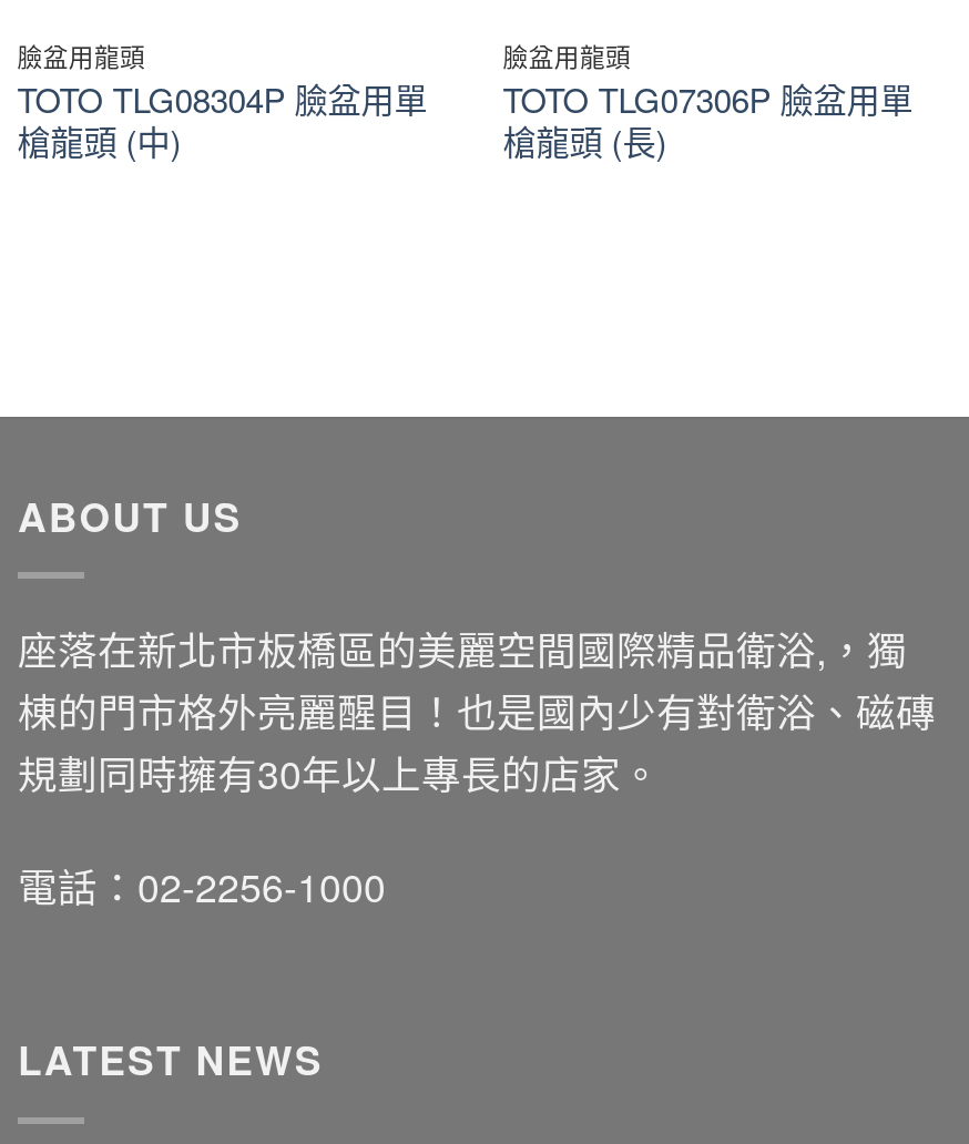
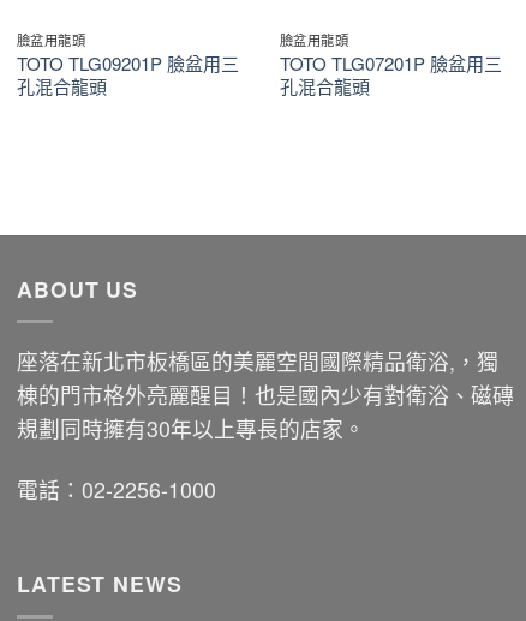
[17,74,428,163] TOTO TLG08304P 臉盆用單 | 槍龍頭 (中) -> [17,50,239,98] TOTO TLG09201P 臉盆用三 | 孔混合龍頭
[503,74,913,163] TOTO TLG07306P 臉盆用單 | 槍龍頭 (長) -> [280,50,502,98] TOTO TLG07201P 臉盆用三 | 孔混合龍頭

